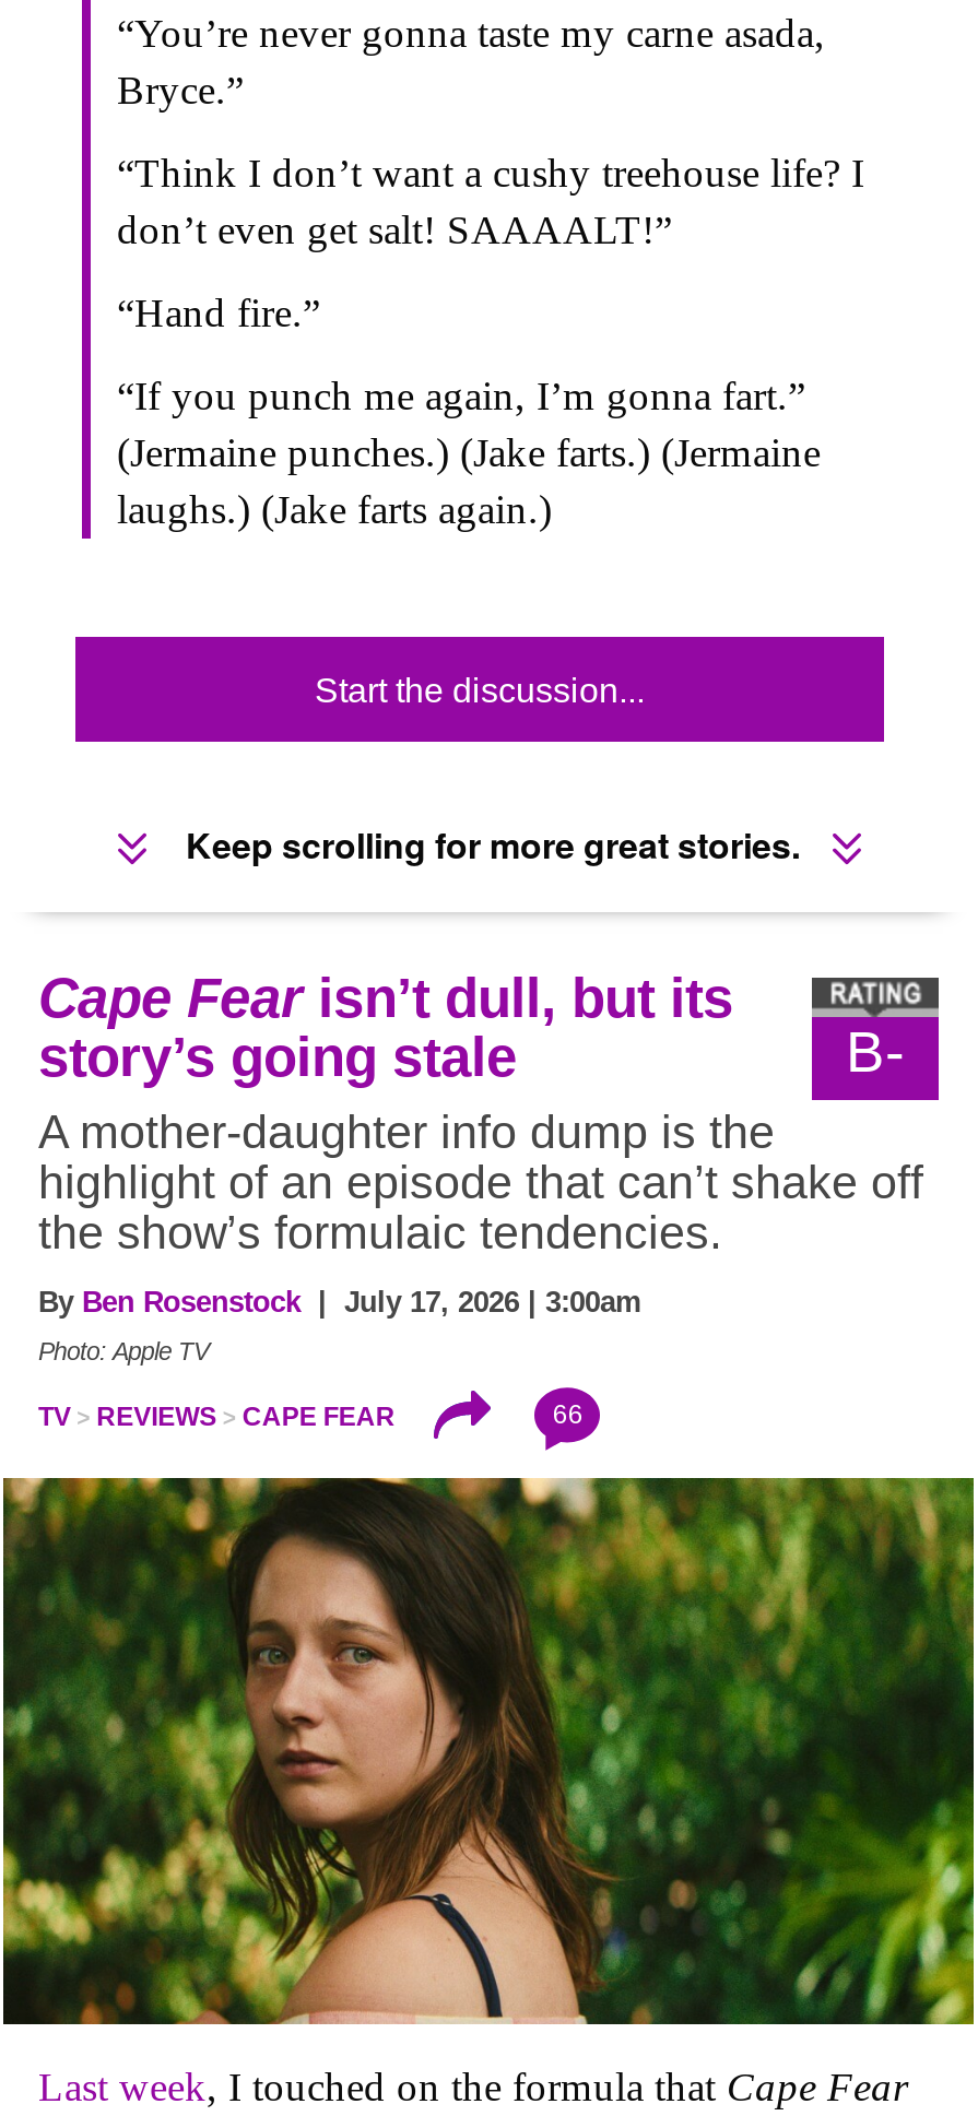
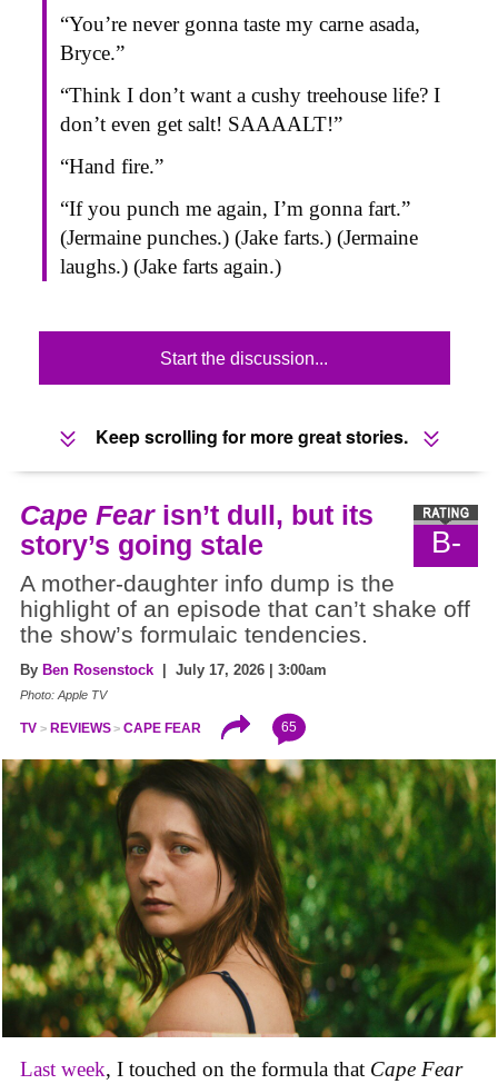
[552,1400,583,1430] 66 -> [282,719,297,735] 65

